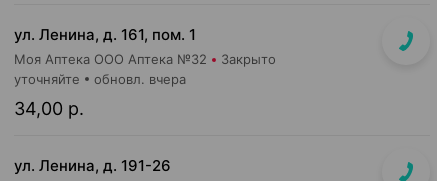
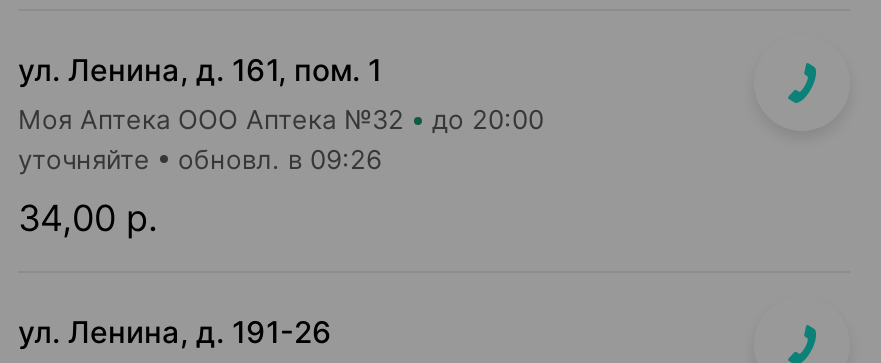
[221,51,276,67] Закрыто -> [432,103,544,135] до 20:00
[94,71,186,87] обновл. вчера -> [178,143,382,175] обновл. в 09:26

